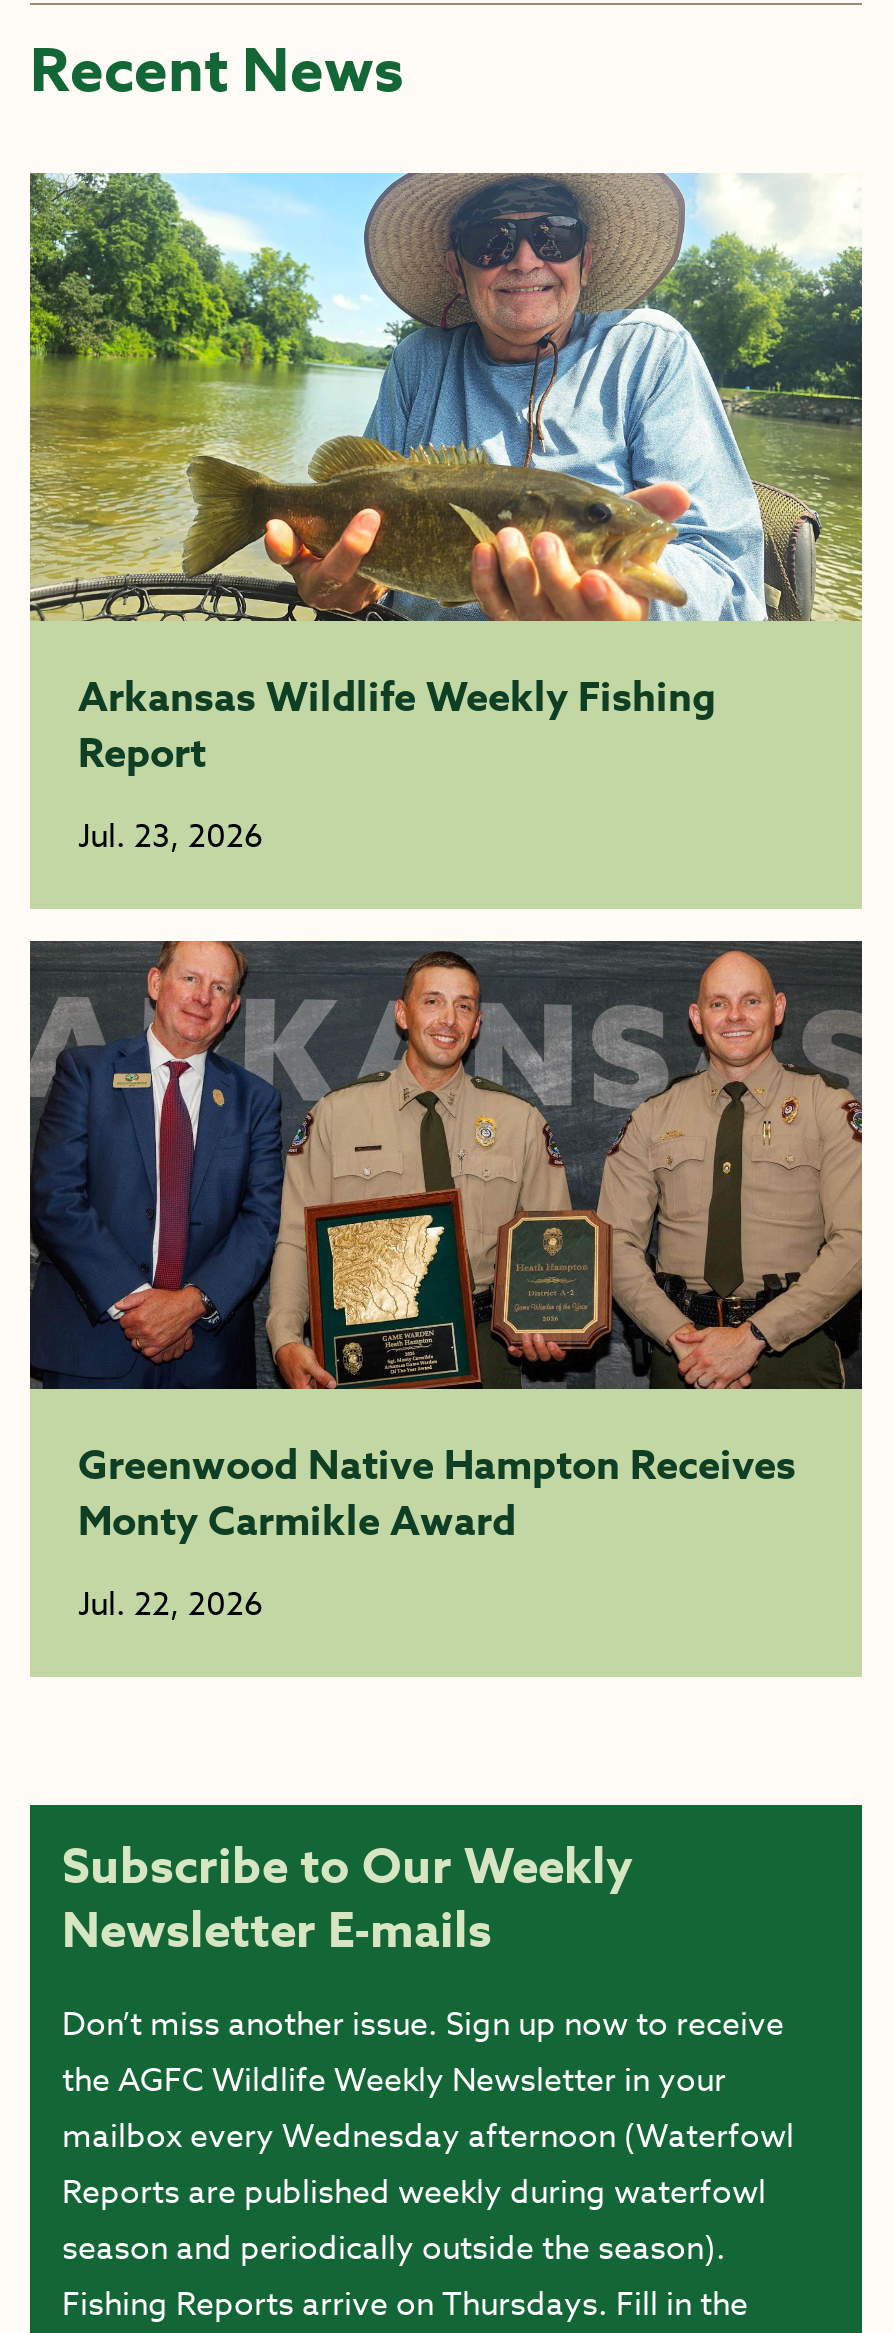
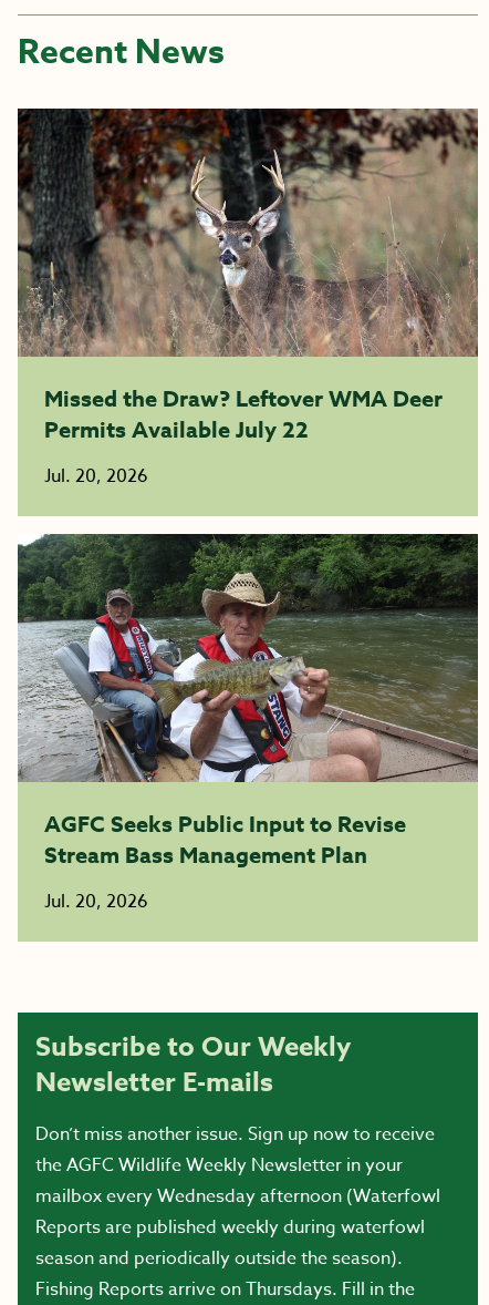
[28,171,864,779] [image] | Arkansas Wildlife Weekly Fishing | Report -> [17,107,479,444] [image] | Missed the Draw? Leftover WMA Deer | Permits Available July 22
[78,813,264,861] Jul. 23, 2026 -> [44,463,148,489] Jul. 20, 2026
[28,939,864,1547] [image] | Greenwood Native Hampton Receives | Monty Carmikle Award -> [18,533,479,869] [image] | AGFC Seeks Public Input to Revise | Stream Bass Management Plan
[78,1581,264,1629] Jul. 22, 2026 -> [44,888,148,915] Jul. 20, 2026

